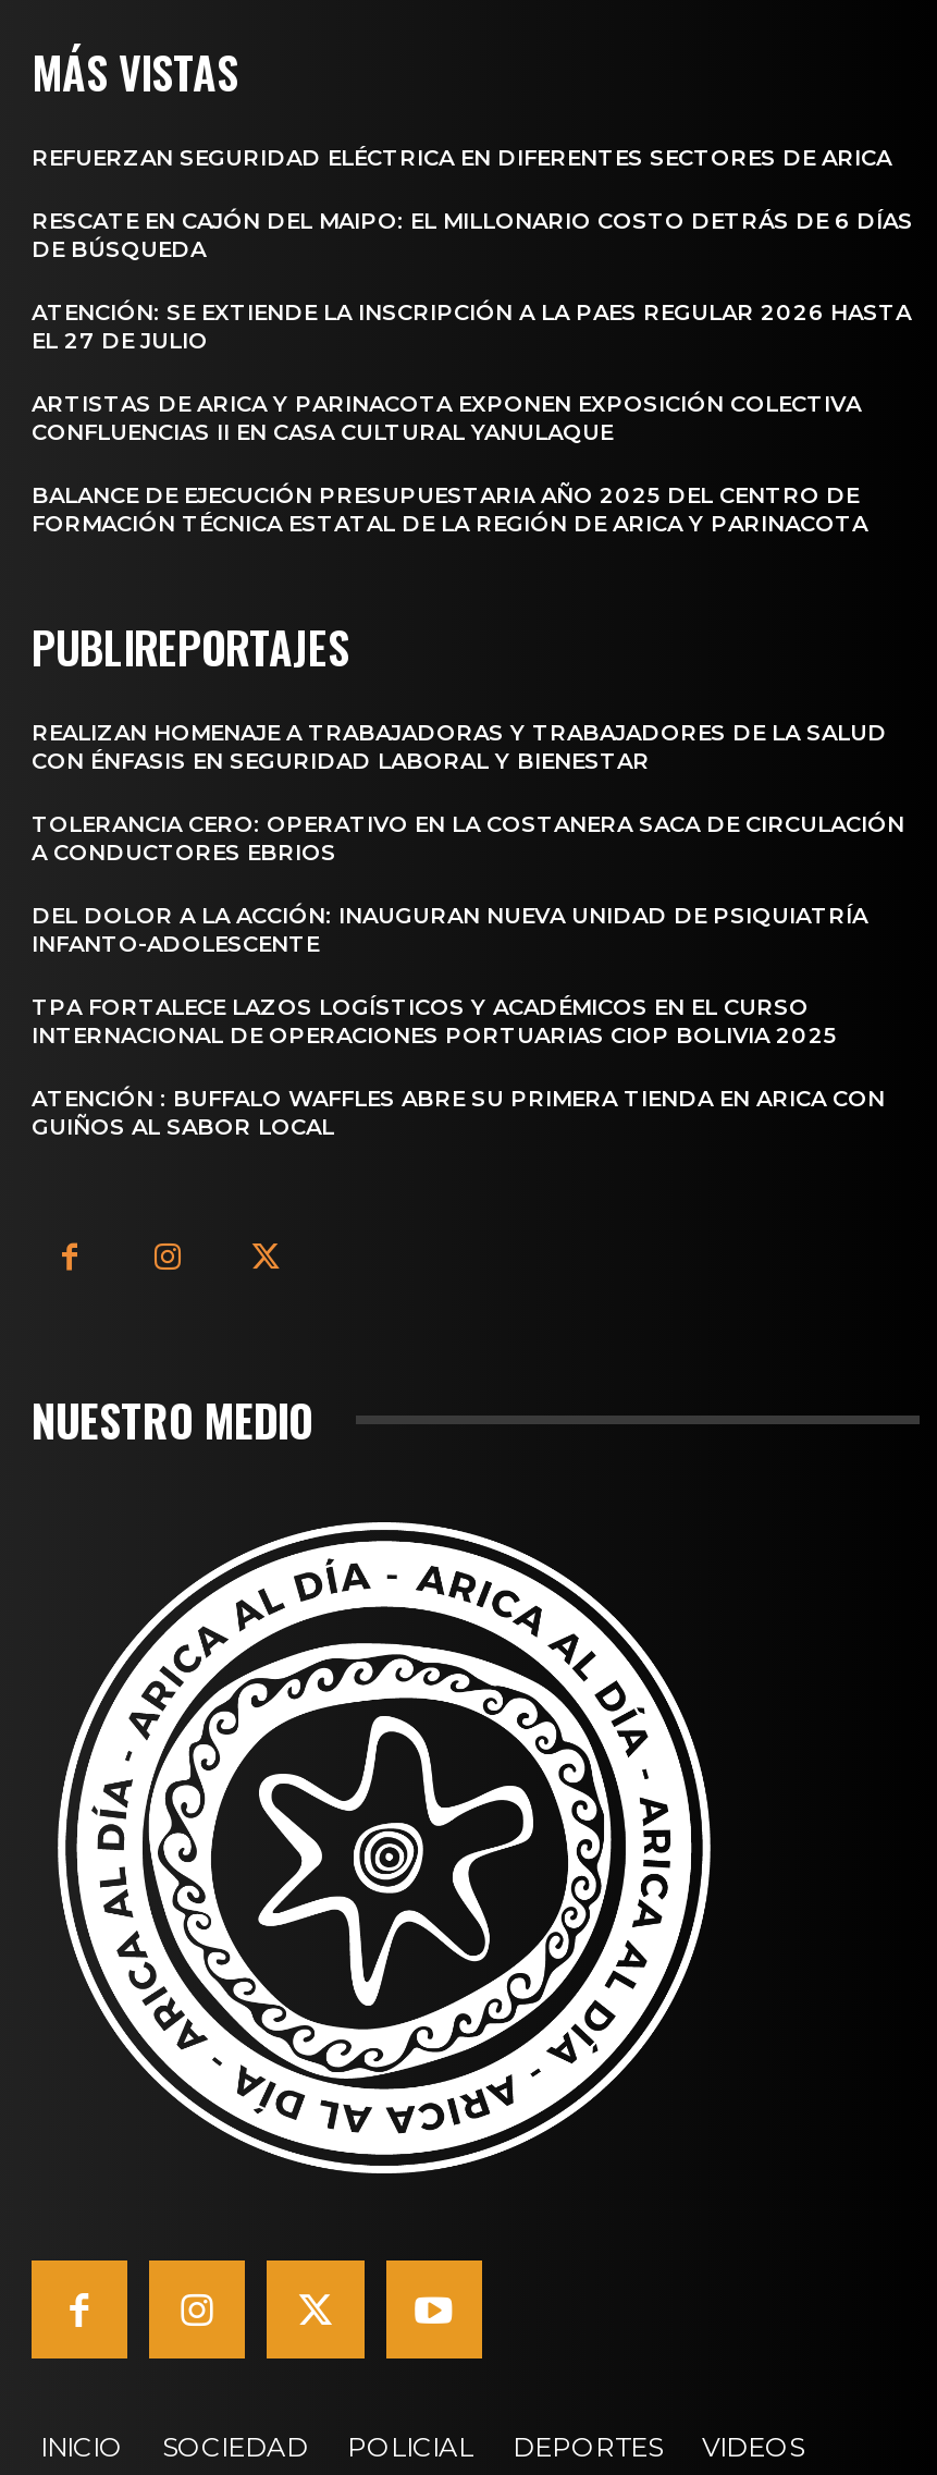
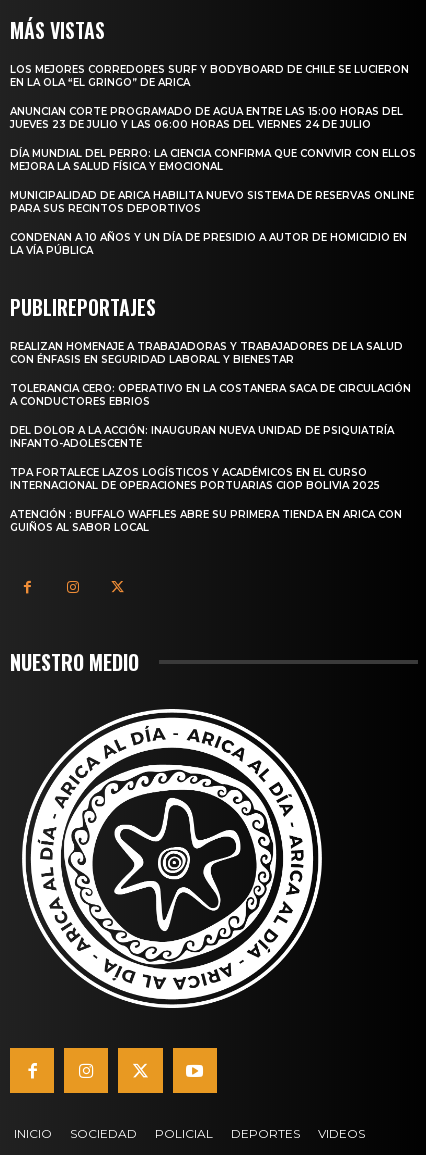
[32,143,891,171] REFUERZAN SEGURIDAD ELÉCTRICA EN DIFERENTES SECTORES DE ARICA -> [10,63,409,89] LOS MEJORES CORREDORES SURF Y BODYBOARD DE CHILE SE LUCIERON | EN LA OLA “EL GRINGO” DE ARICA
[32,206,913,263] RESCATE EN CAJÓN DEL MAIPO: EL MILLONARIO COSTO DETRÁS DE 6 DÍAS | DE BÚSQUEDA -> [10,105,403,131] ANUNCIAN CORTE PROGRAMADO DE AGUA ENTRE LAS 15:00 HORAS DEL | JUEVES 23 DE JULIO Y LAS 06:00 HORAS DEL VIERNES 24 DE JULIO
[32,298,911,354] ATENCIÓN: SE EXTIENDE LA INSCRIPCIÓN A LA PAES REGULAR 2026 HASTA | EL 27 DE JULIO -> [10,147,416,173] DÍA MUNDIAL DEL PERRO: LA CIENCIA CONFIRMA QUE CONVIVIR CON ELLOS | MEJORA LA SALUD FÍSICA Y EMOCIONAL
[32,389,861,446] ARTISTAS DE ARICA Y PARINACOTA EXPONEN EXPOSICIÓN COLECTIVA | CONFLUENCIAS II EN CASA CULTURAL YANULAQUE -> [10,189,414,215] MUNICIPALIDAD DE ARICA HABILITA NUEVO SISTEMA DE RESERVAS ONLINE | PARA SUS RECINTOS DEPORTIVOS
[32,481,867,537] BALANCE DE EJECUCIÓN PRESUPUESTARIA AÑO 2025 DEL CENTRO DE | FORMACIÓN TÉCNICA ESTATAL DE LA REGIÓN DE ARICA Y PARINACOTA -> [10,231,407,257] CONDENAN A 10 AÑOS Y UN DÍA DE PRESIDIO A AUTOR DE HOMICIDIO EN | LA VÍA PÚBLICA

